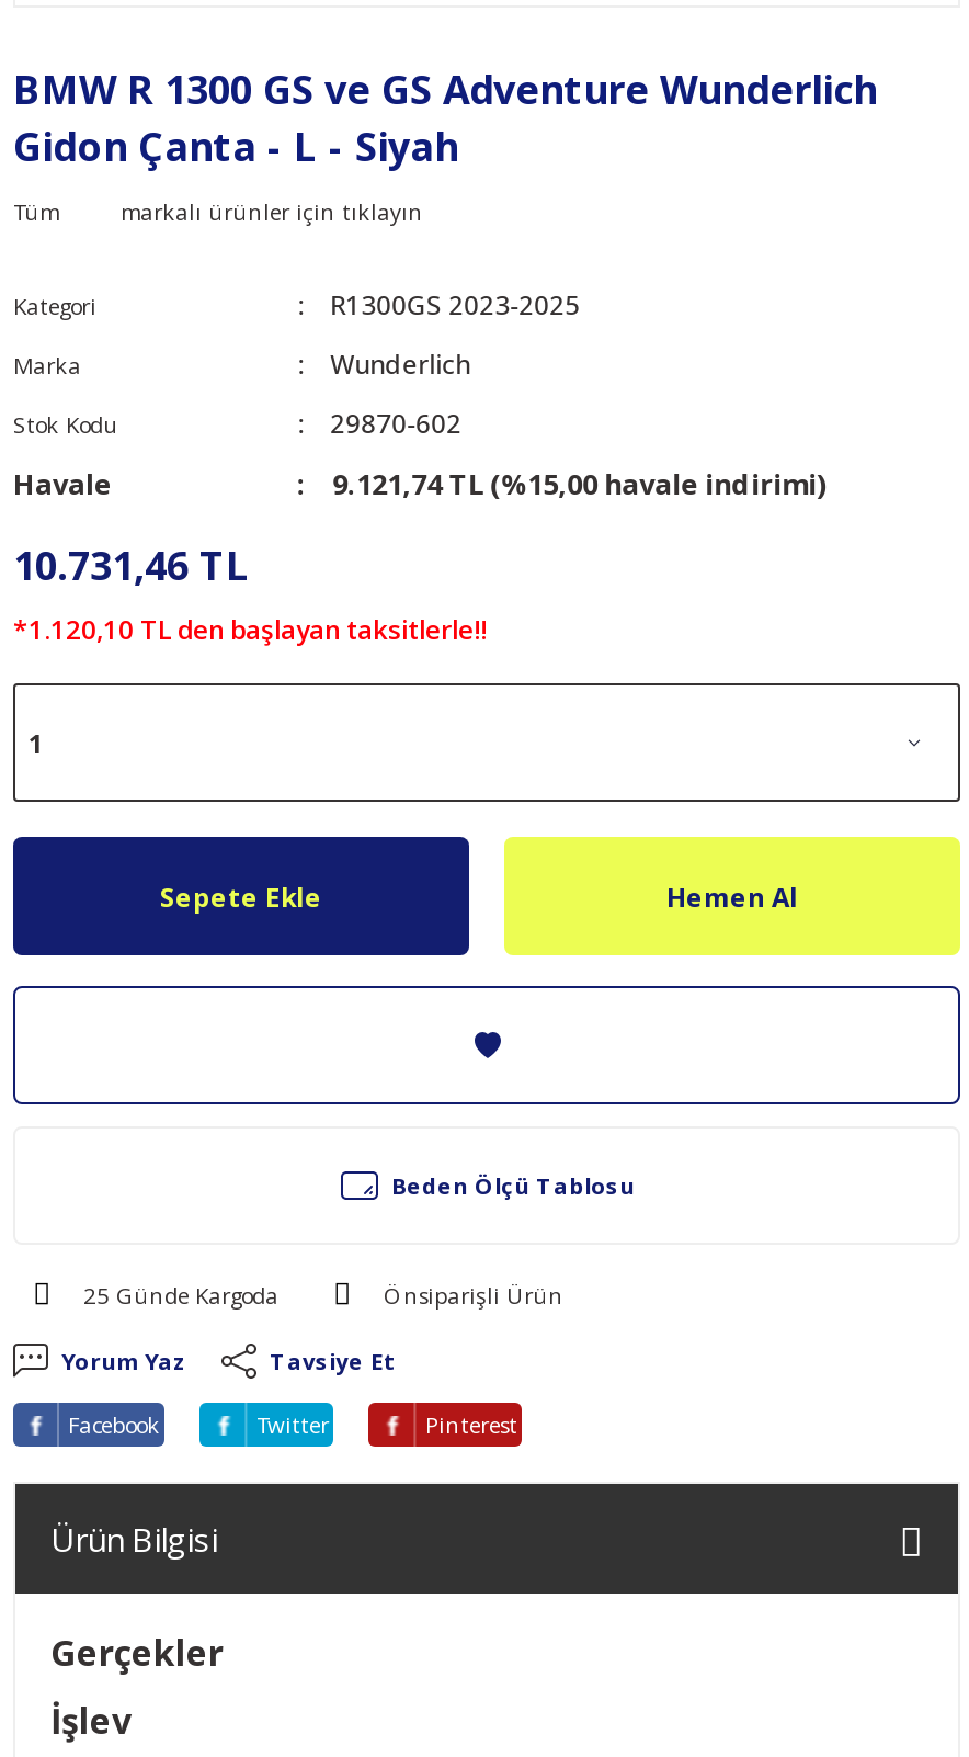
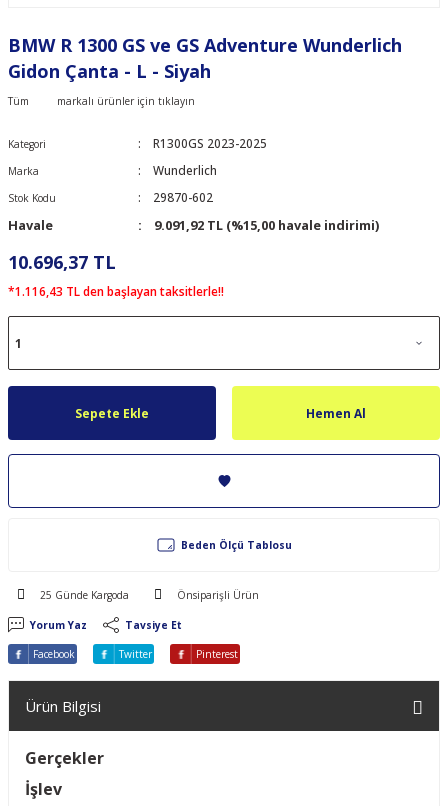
[332,464,826,503] 9.121,74 TL (%15,00 havale indirimi) -> [154,216,379,234] 9.091,92 TL (%15,00 havale indirimi)
[13,539,250,591] 10.731,46 TL -> [8,250,116,274] 10.696,37 TL
[13,611,487,646] *1.120,10 TL den başlayan taksitlerle!! -> [8,283,224,299] *1.116,43 TL den başlayan taksitlerle!!

